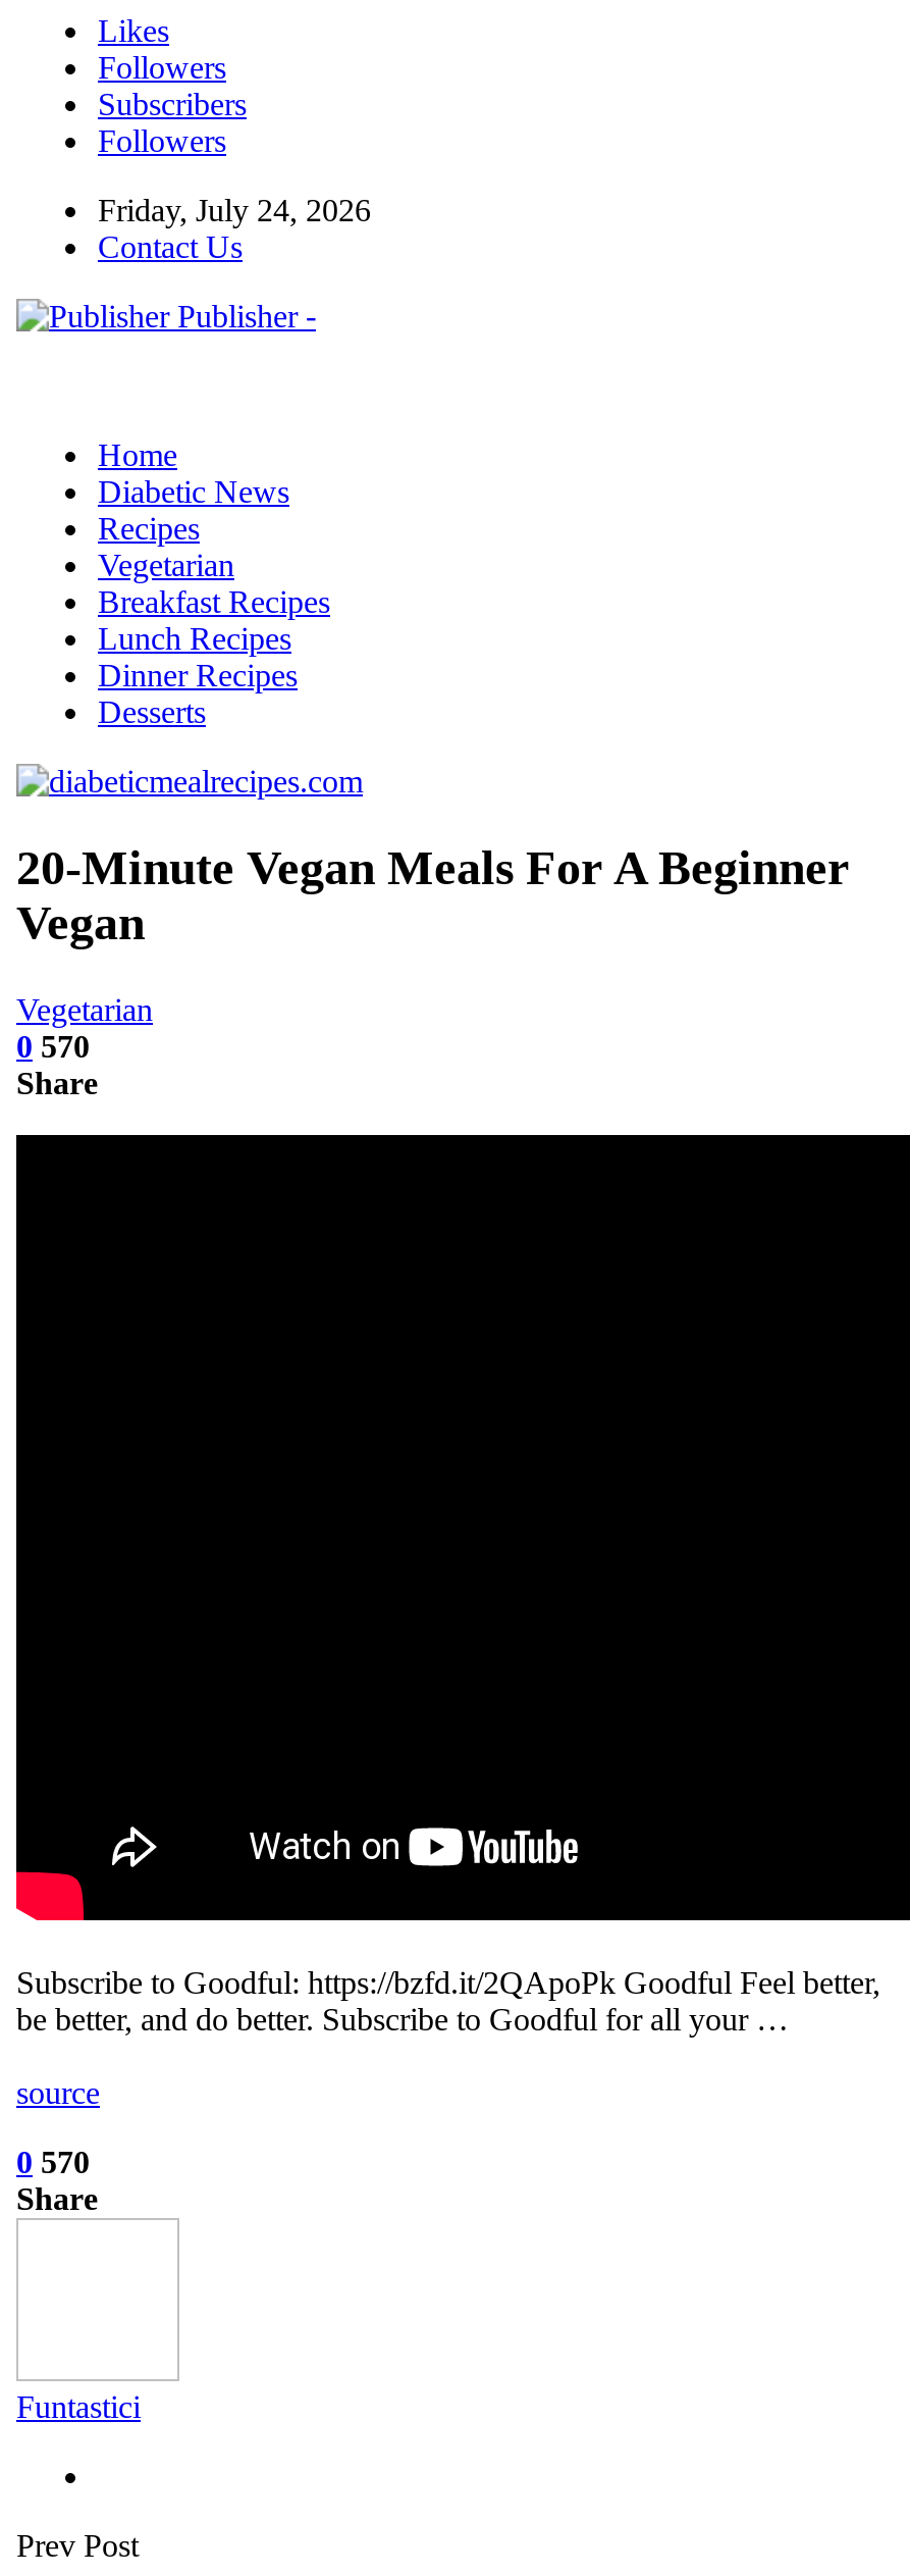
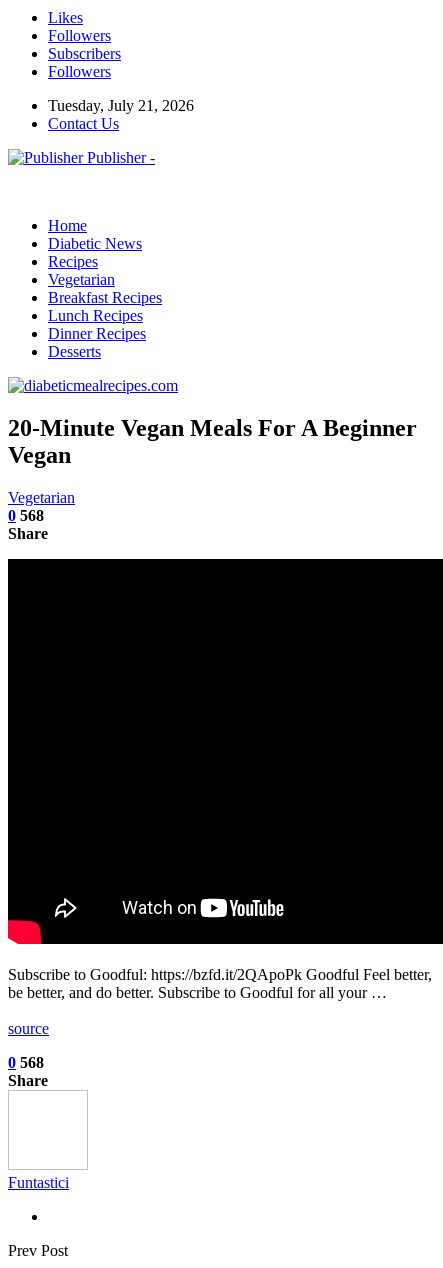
[98,193,371,227] Friday, July 24, 2026 -> [48,97,194,114] Tuesday, July 21, 2026
[16,1029,90,1063] 0 570 -> [8,507,44,524] 0 568
[16,2144,90,2179] 0 570 -> [8,1054,44,1071] 0 568

